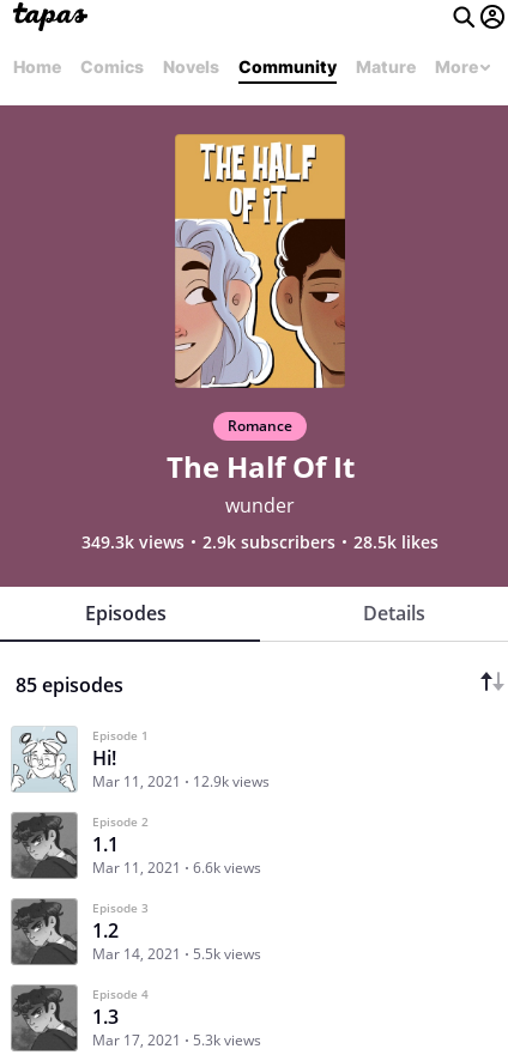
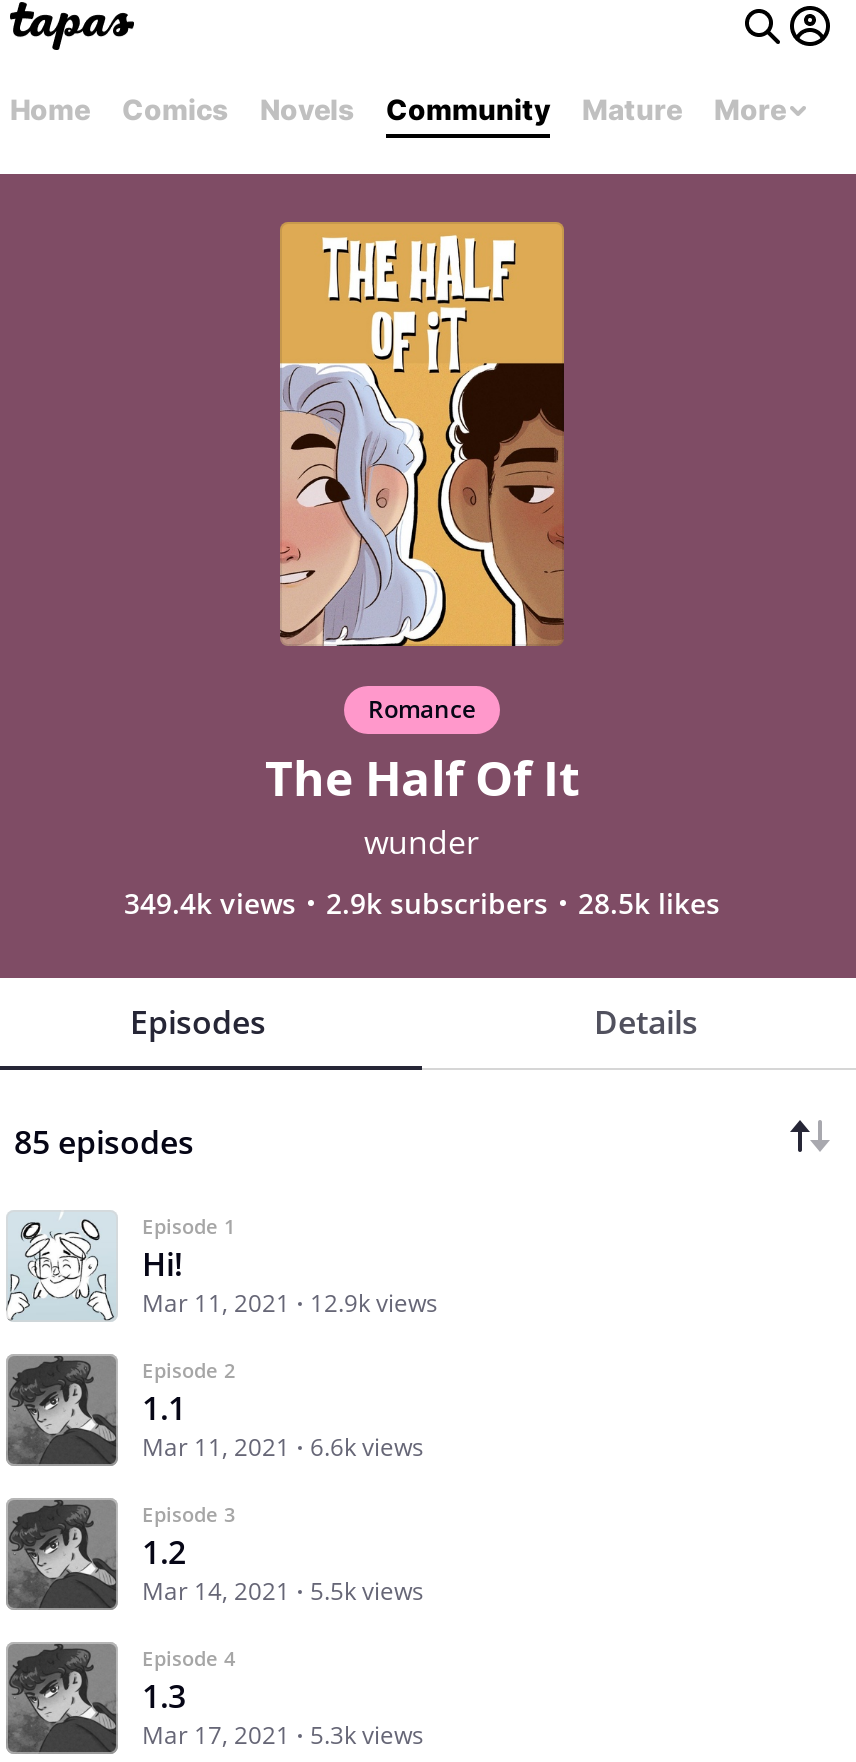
[81,530,439,553] 349.3k views 2.9k subscribers 28.5k likes -> [124,884,720,922] 349.4k views 2.9k subscribers 28.5k likes

